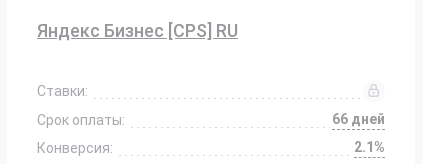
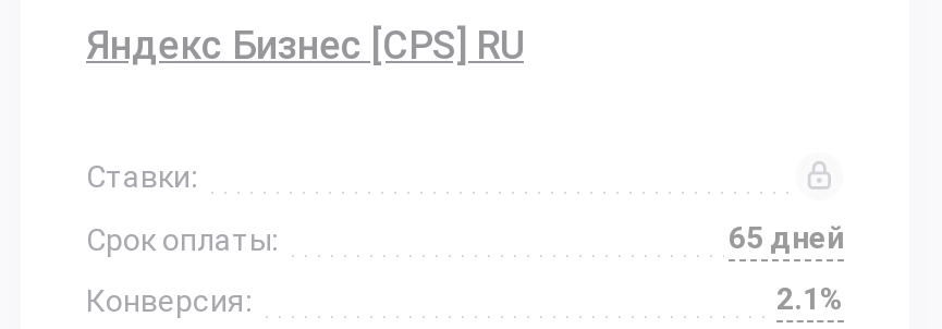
[332,111,385,127] 66 дней -> [729,220,844,255] 65 дней

